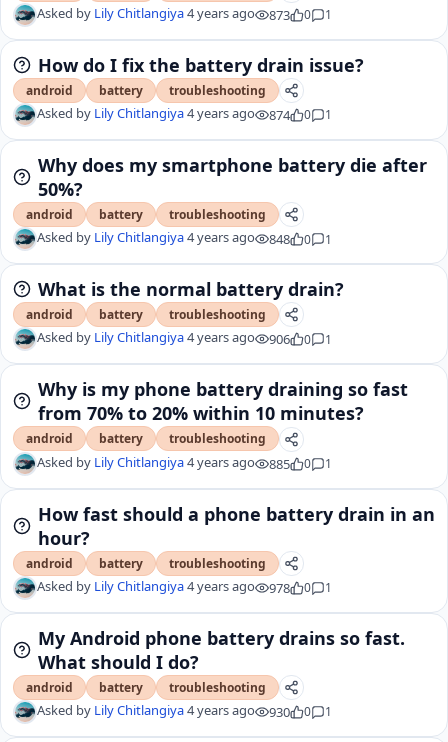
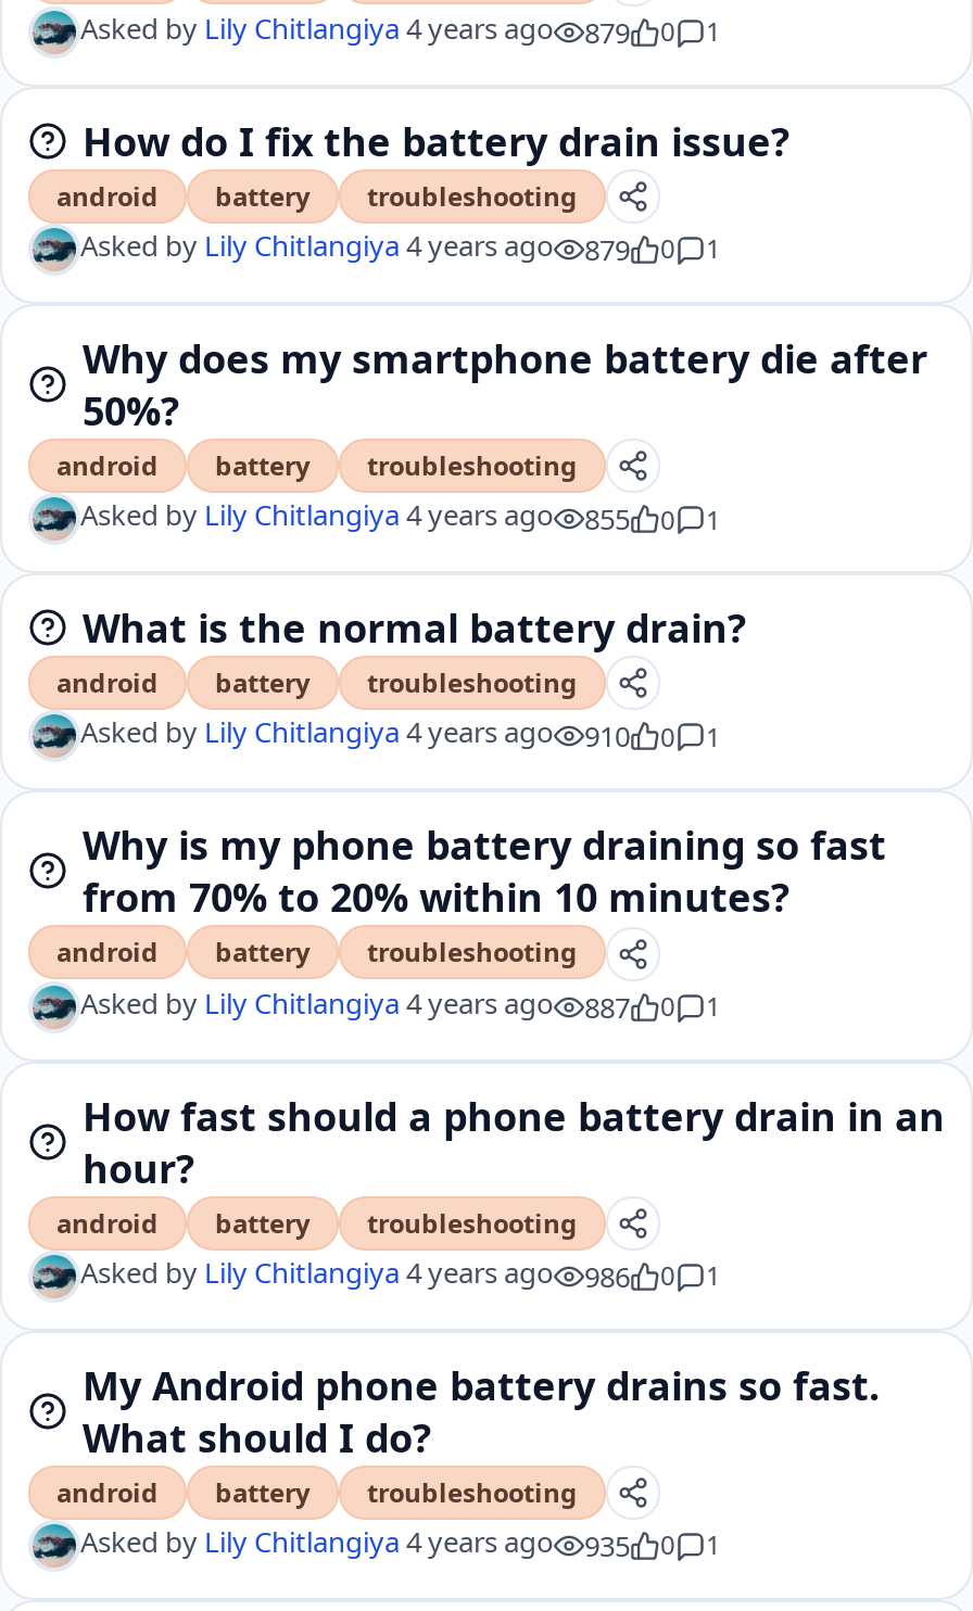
[37,4,332,24] Asked by Lily Chitlangiya 4 years ago 873 0 1 -> [80,8,721,51] Asked by Lily Chitlangiya 4 years ago 879 0 1
[37,104,332,124] Asked by Lily Chitlangiya 4 years ago 874 0 1 -> [80,225,721,269] Asked by Lily Chitlangiya 4 years ago 879 0 1
[37,228,332,248] Asked by Lily Chitlangiya 4 years ago 848 0 1 -> [80,495,721,539] Asked by Lily Chitlangiya 4 years ago 855 0 1
[37,328,332,348] Asked by Lily Chitlangiya 4 years ago 906 0 1 -> [80,713,721,756] Asked by Lily Chitlangiya 4 years ago 910 0 1
[37,452,332,472] Asked by Lily Chitlangiya 4 years ago 885 0 1 -> [80,982,721,1026] Asked by Lily Chitlangiya 4 years ago 887 0 1
[37,577,332,597] Asked by Lily Chitlangiya 4 years ago 978 0 1 -> [80,1252,721,1296] Asked by Lily Chitlangiya 4 years ago 986 0 1
[37,701,332,721] Asked by Lily Chitlangiya 4 years ago 930 0 1 -> [80,1522,721,1565] Asked by Lily Chitlangiya 4 years ago 935 0 1

